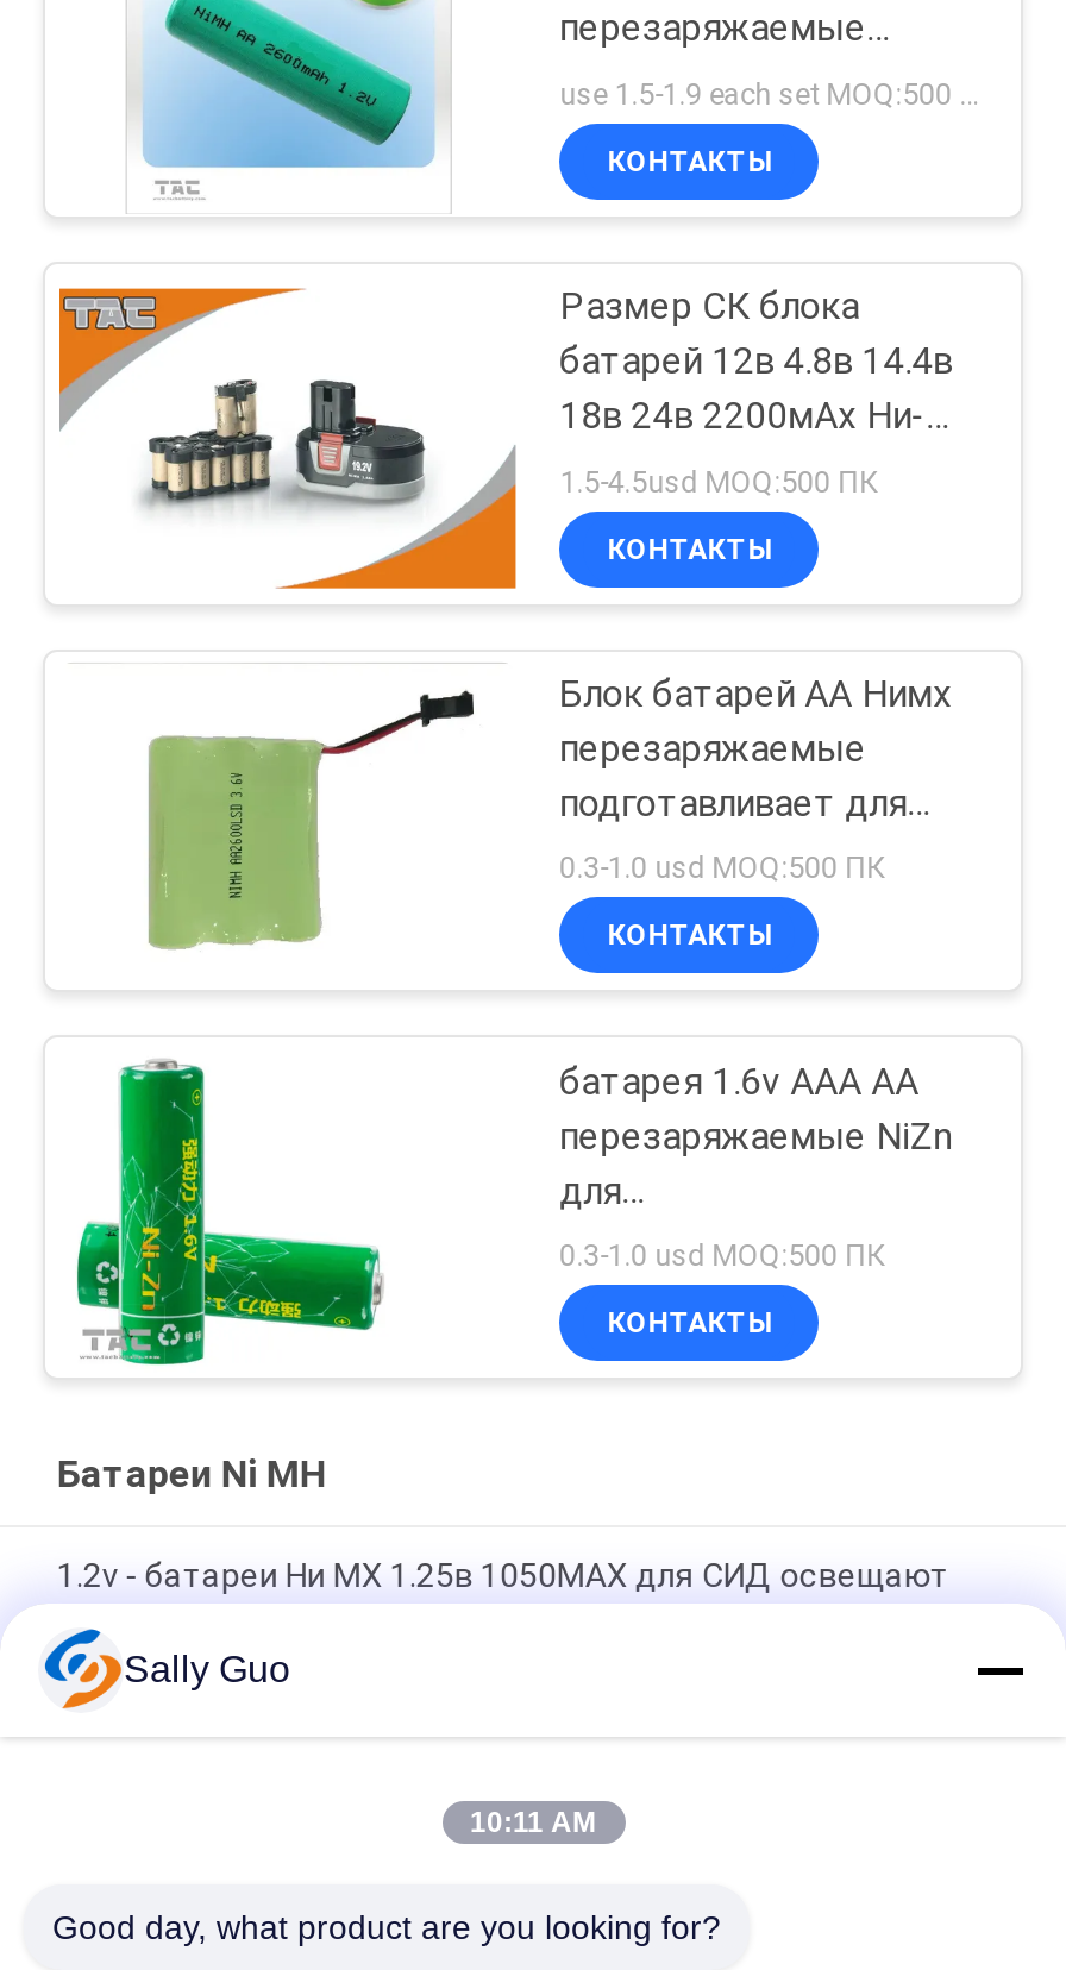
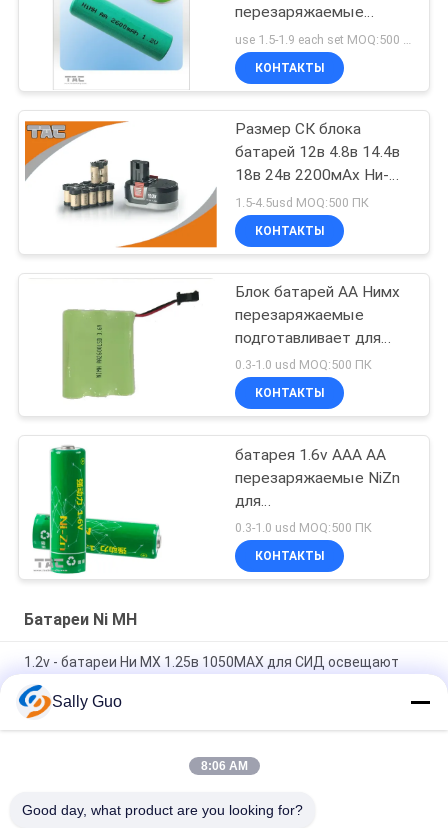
[470,1806,596,1839] 10:11 AM -> [200,759,247,773] 8:06 AM

